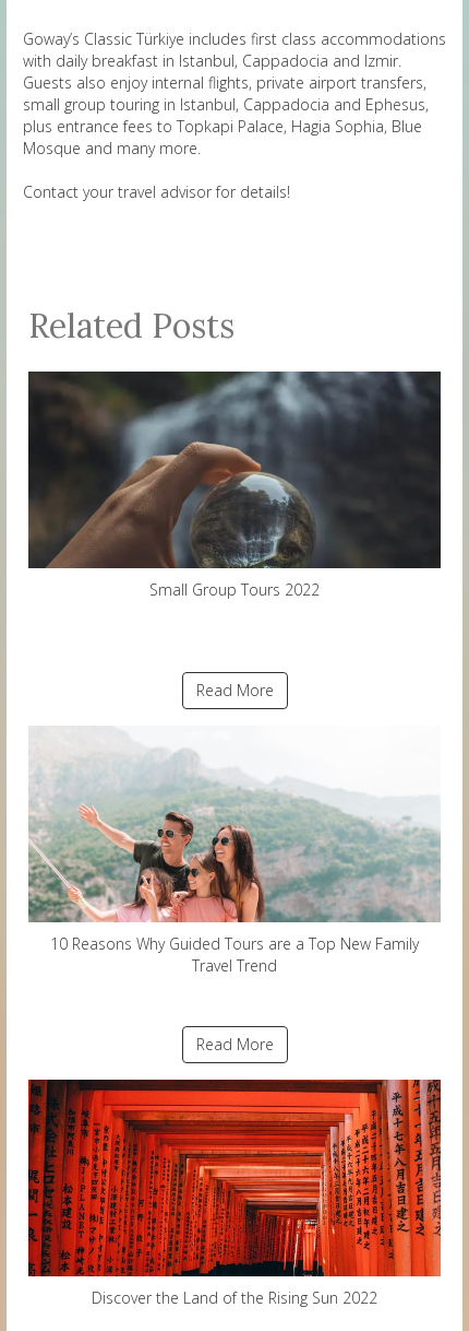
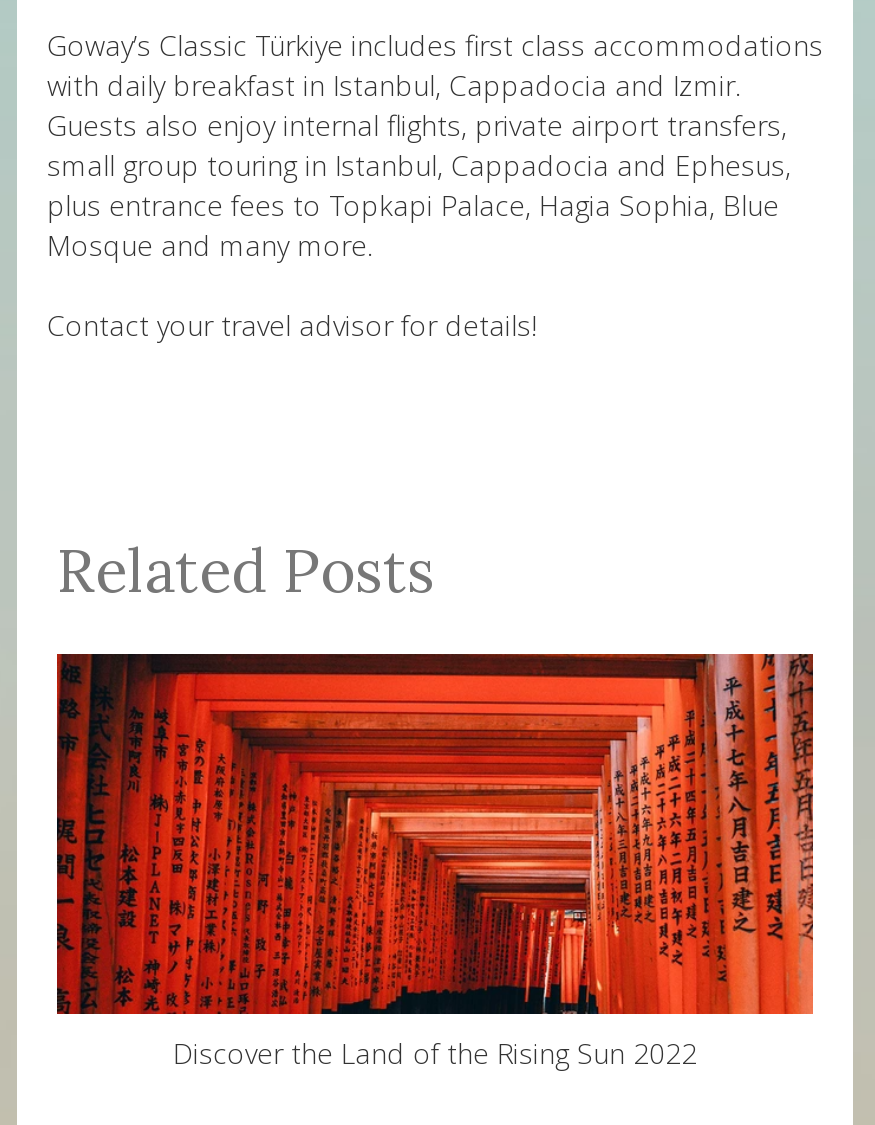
[27,370,442,600] [image] | Small Group Tours 2022 -> none
[196,680,273,700] Read More -> none
[27,749,442,976] [image] | 10 Reasons Why Guided Tours are a Top New Family | Travel Trend -> none
[196,1034,273,1055] Read More -> none

